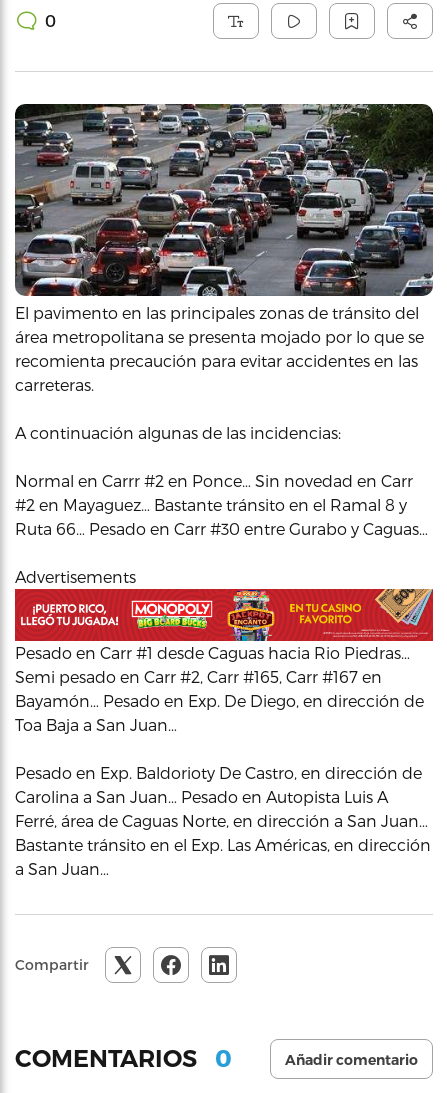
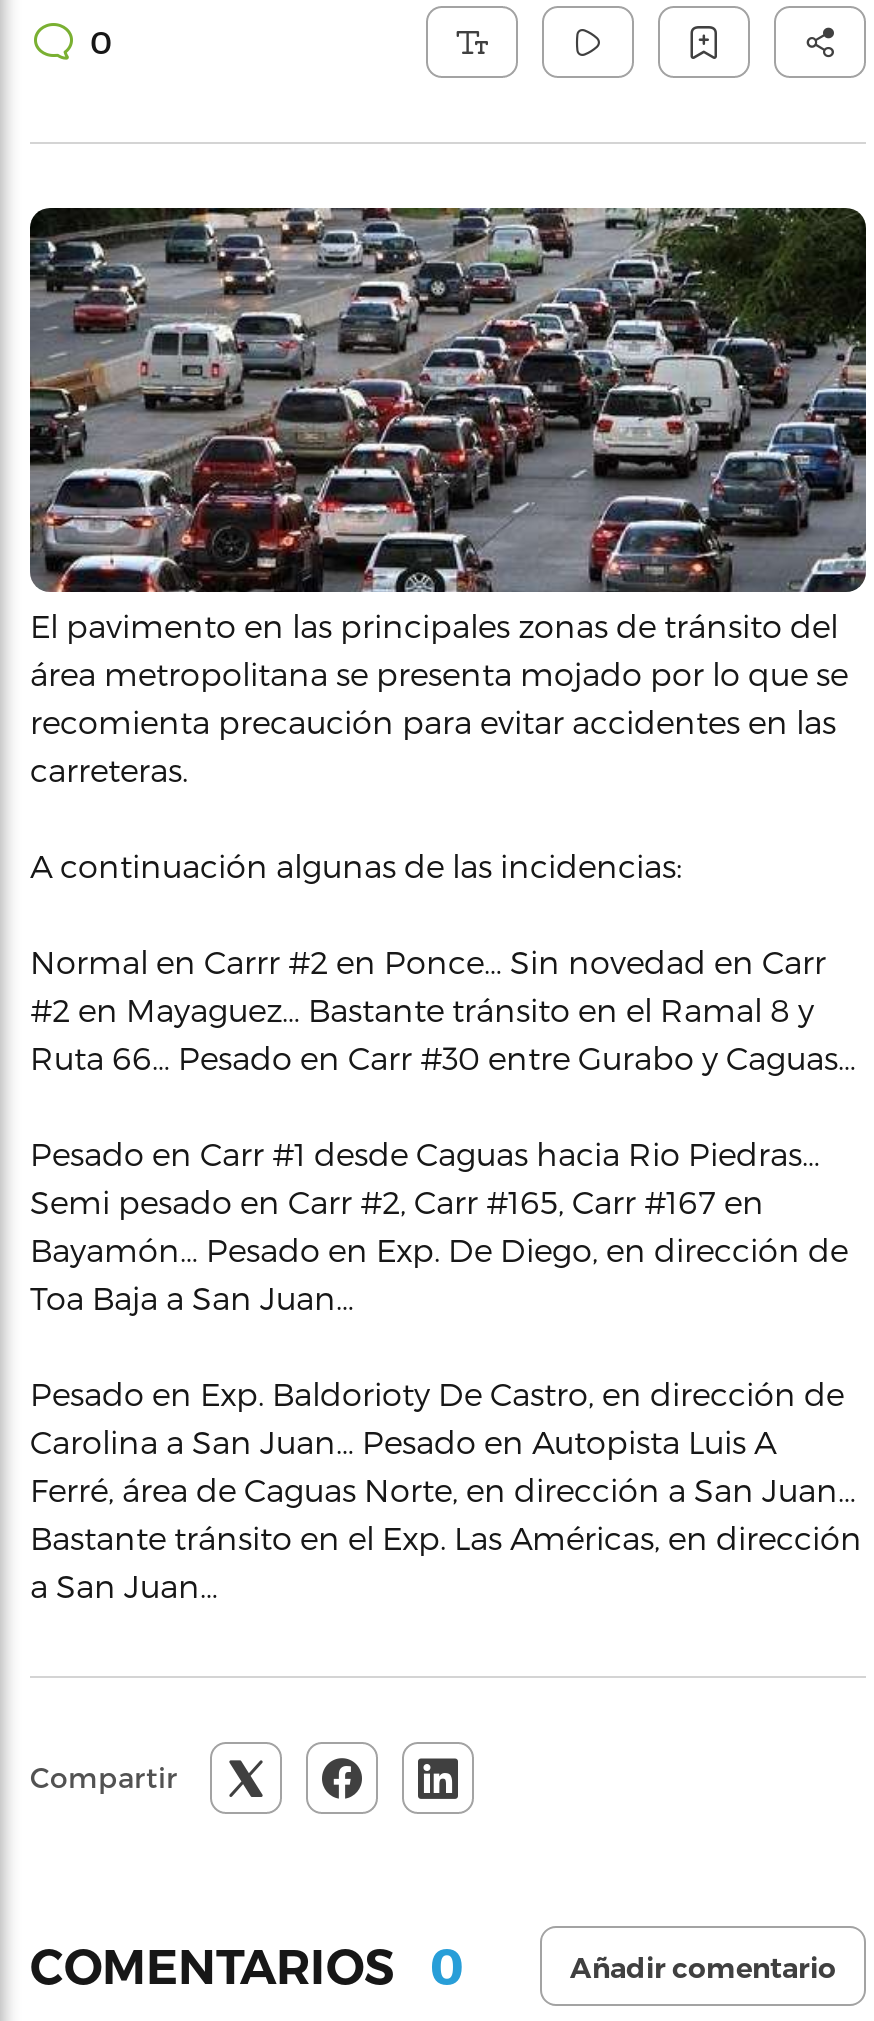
[15,567,136,586] Advertisements -> none
[14,588,434,642] [image] -> none

